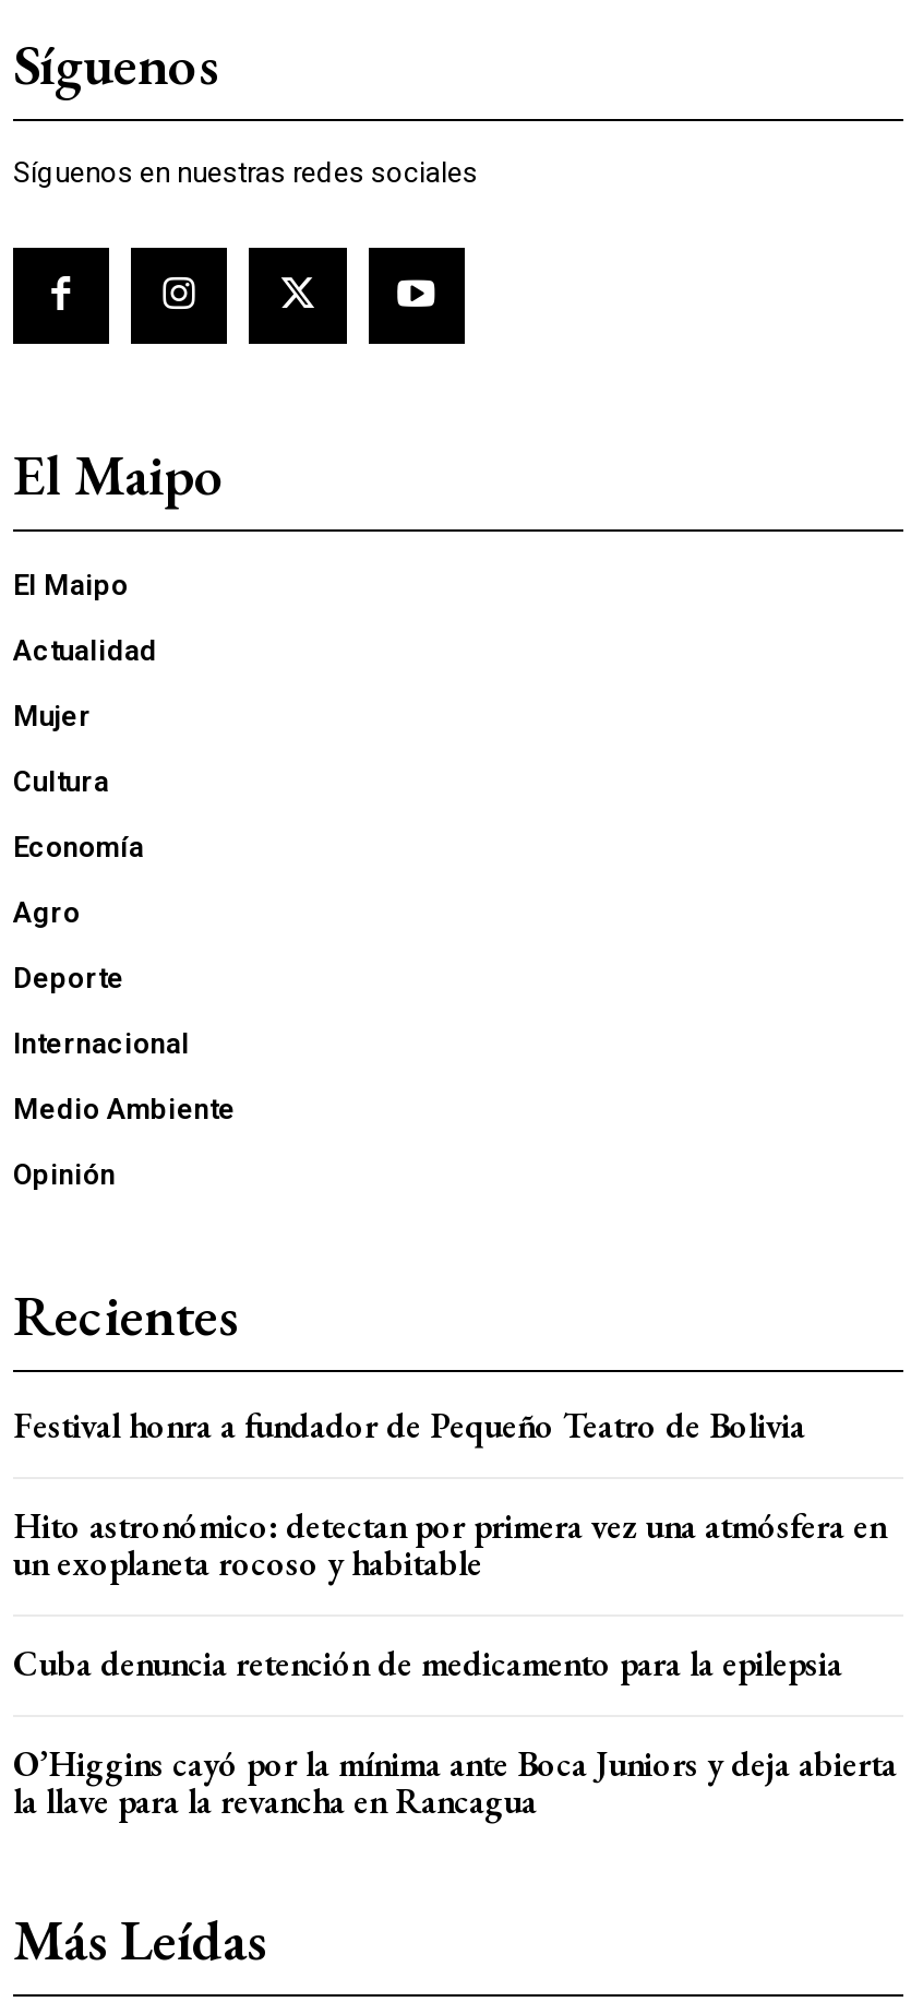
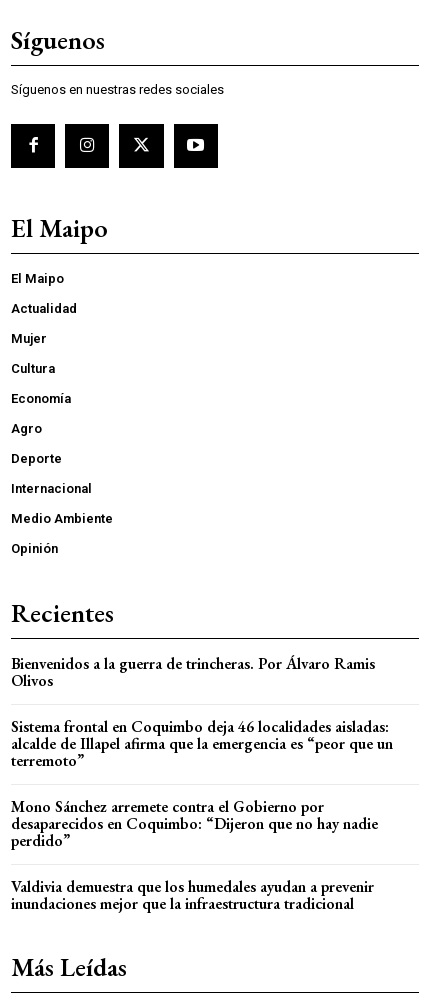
[13,1402,805,1448] Festival honra a fundador de Pequeño Teatro de Bolivia -> [11,653,375,691] Bienvenidos a la guerra de trincheras. Por Álvaro Ramis | Olivos
[13,1503,886,1586] Hito astronómico: detectan por primera vez una atmósfera en | un exoplaneta rocoso y habitable -> [11,716,393,771] Sistema frontal en Coquimbo deja 46 localidades aisladas: | alcalde de Illapel afirma que la emergencia es “peor que un | terremoto”
[13,1640,842,1686] Cuba denuncia retención de medicamento para la epilepsia -> [11,796,378,851] Mono Sánchez arremete contra el Gobierno por | desaparecidos en Coquimbo: “Dijeron que no hay nadie | perdido”
[13,1741,897,1824] O’Higgins cayó por la mínima ante Boca Juniors y deja abierta | la llave para la revancha en Rancagua -> [11,876,374,914] Valdivia demuestra que los humedales ayudan a prevenir | inundaciones mejor que la infraestructura tradicional

